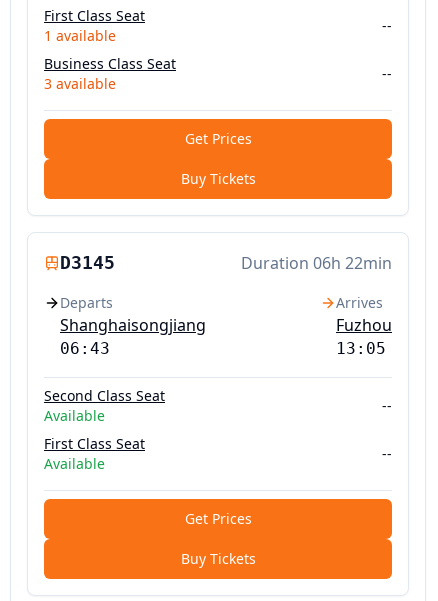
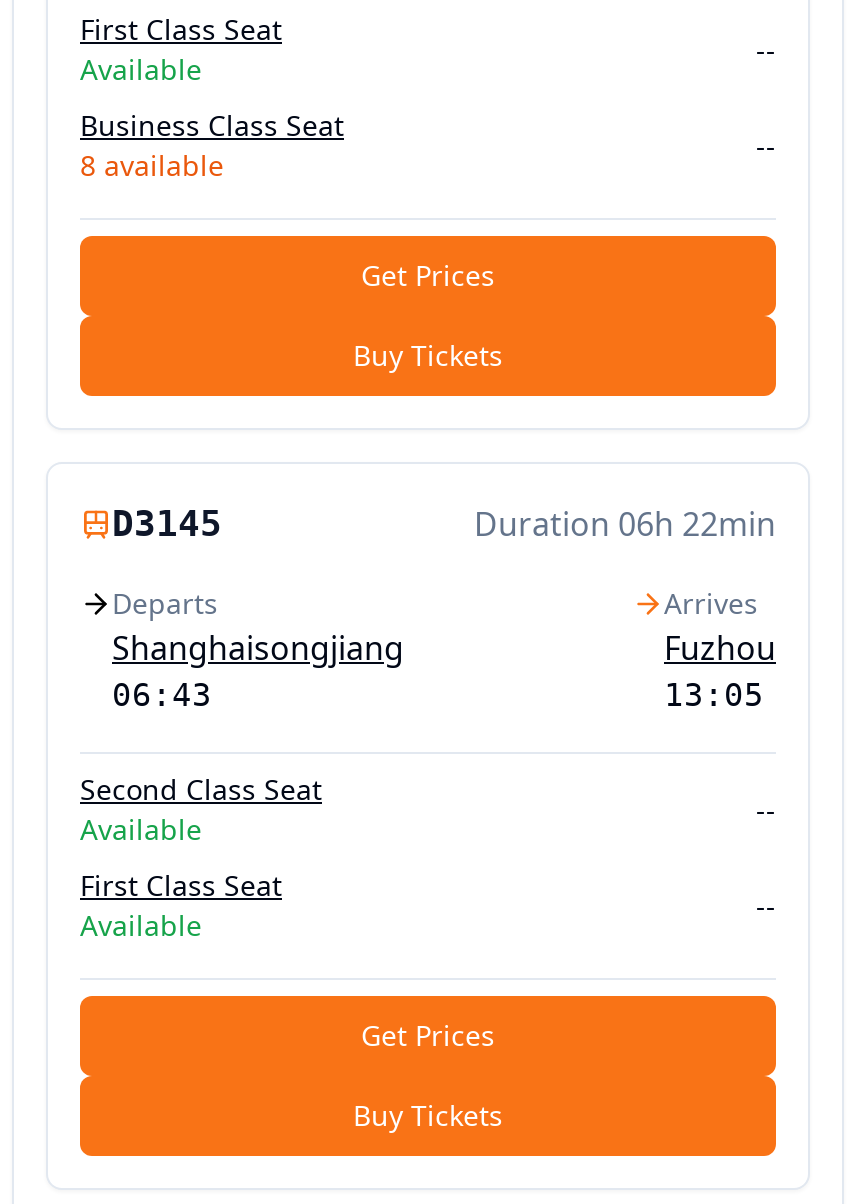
[44,26,116,45] 1 available -> [80,50,202,88] Available
[44,74,116,93] 3 available -> [80,146,224,184] 8 available

